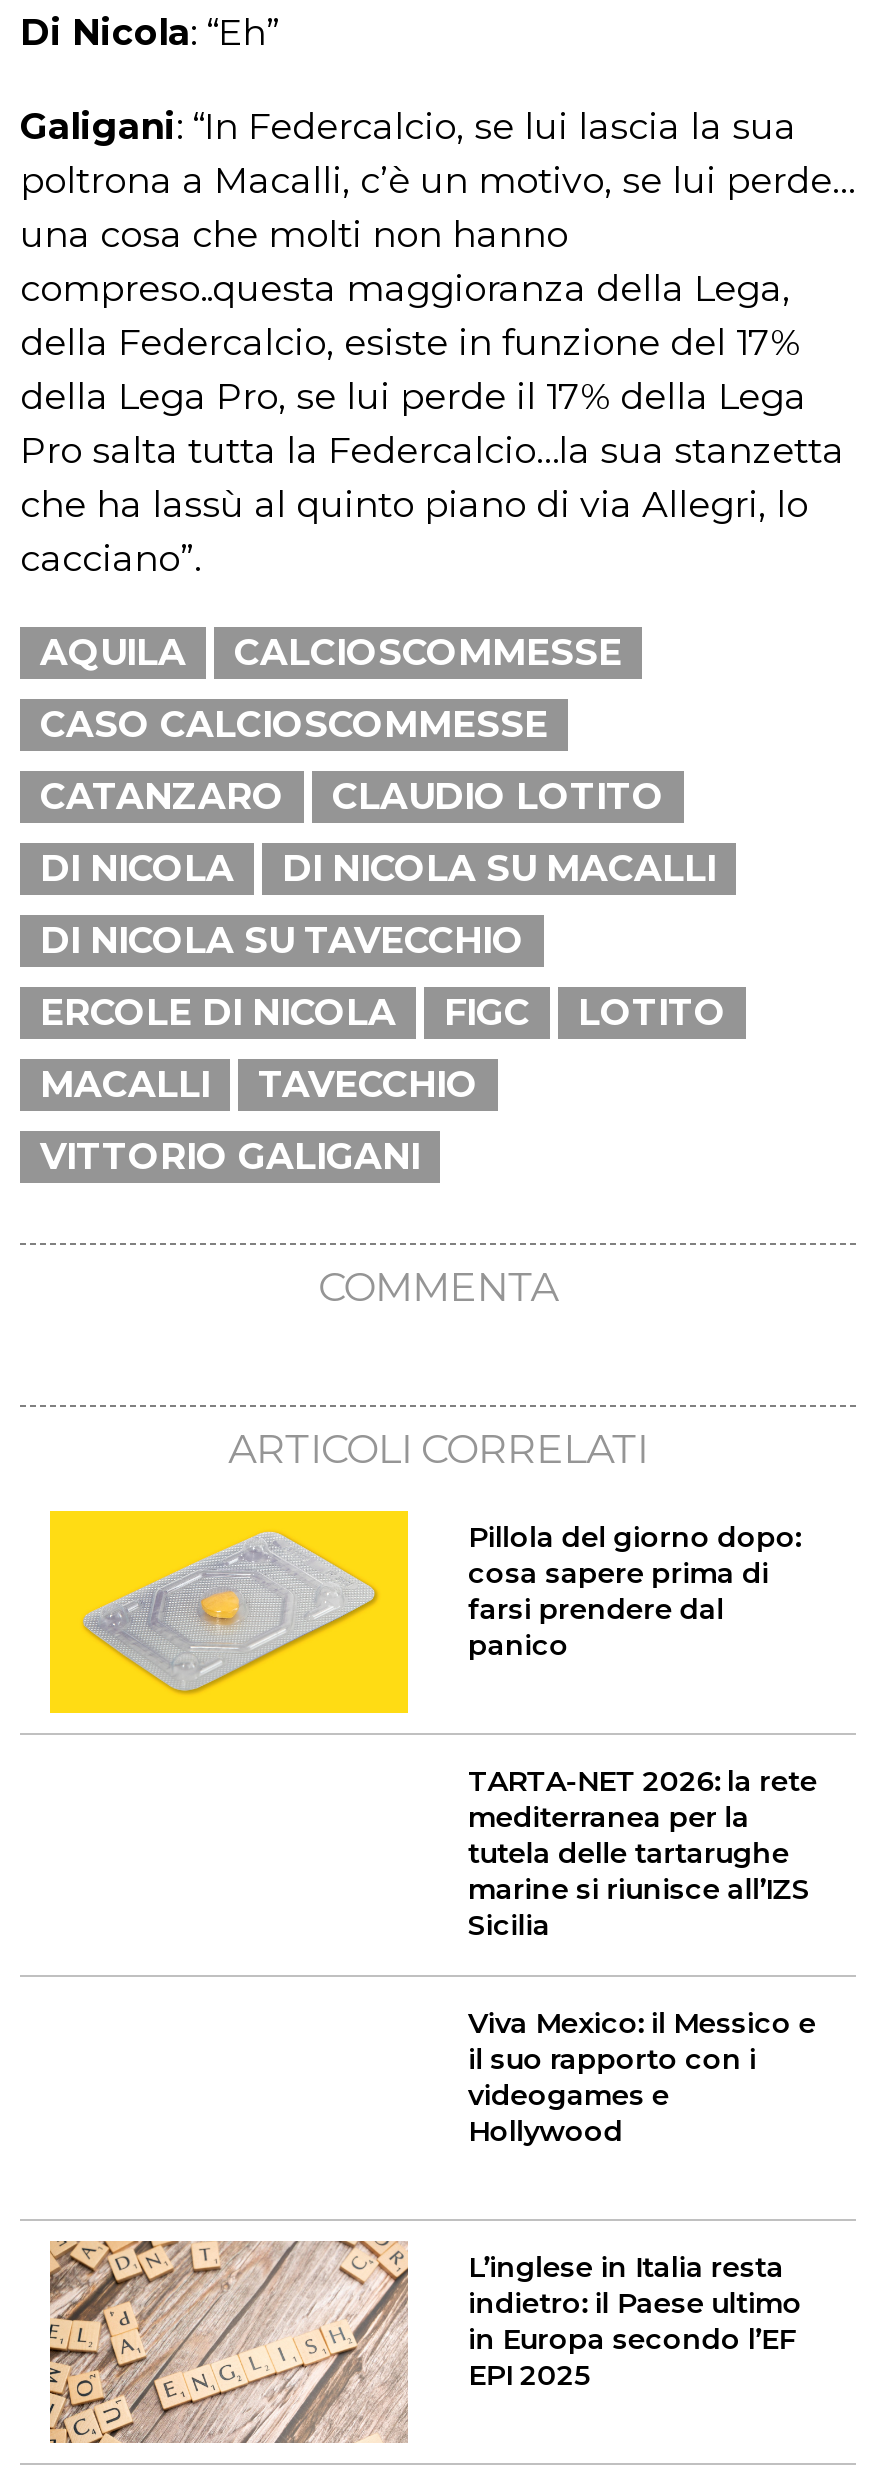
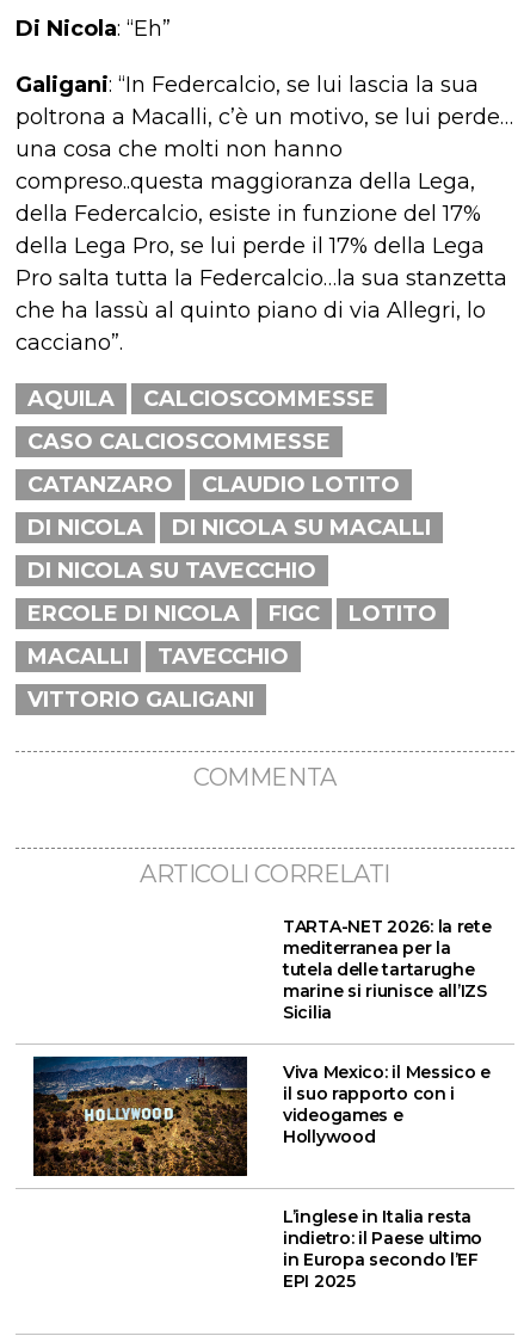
[48,1509,801,1717] [image] | Pillola del giorno dopo: | cosa sapere prima di | farsi prendere dal | panico -> none
none -> [32,1055,248,1177] [image]
[48,2239,410,2447] [image] -> none

